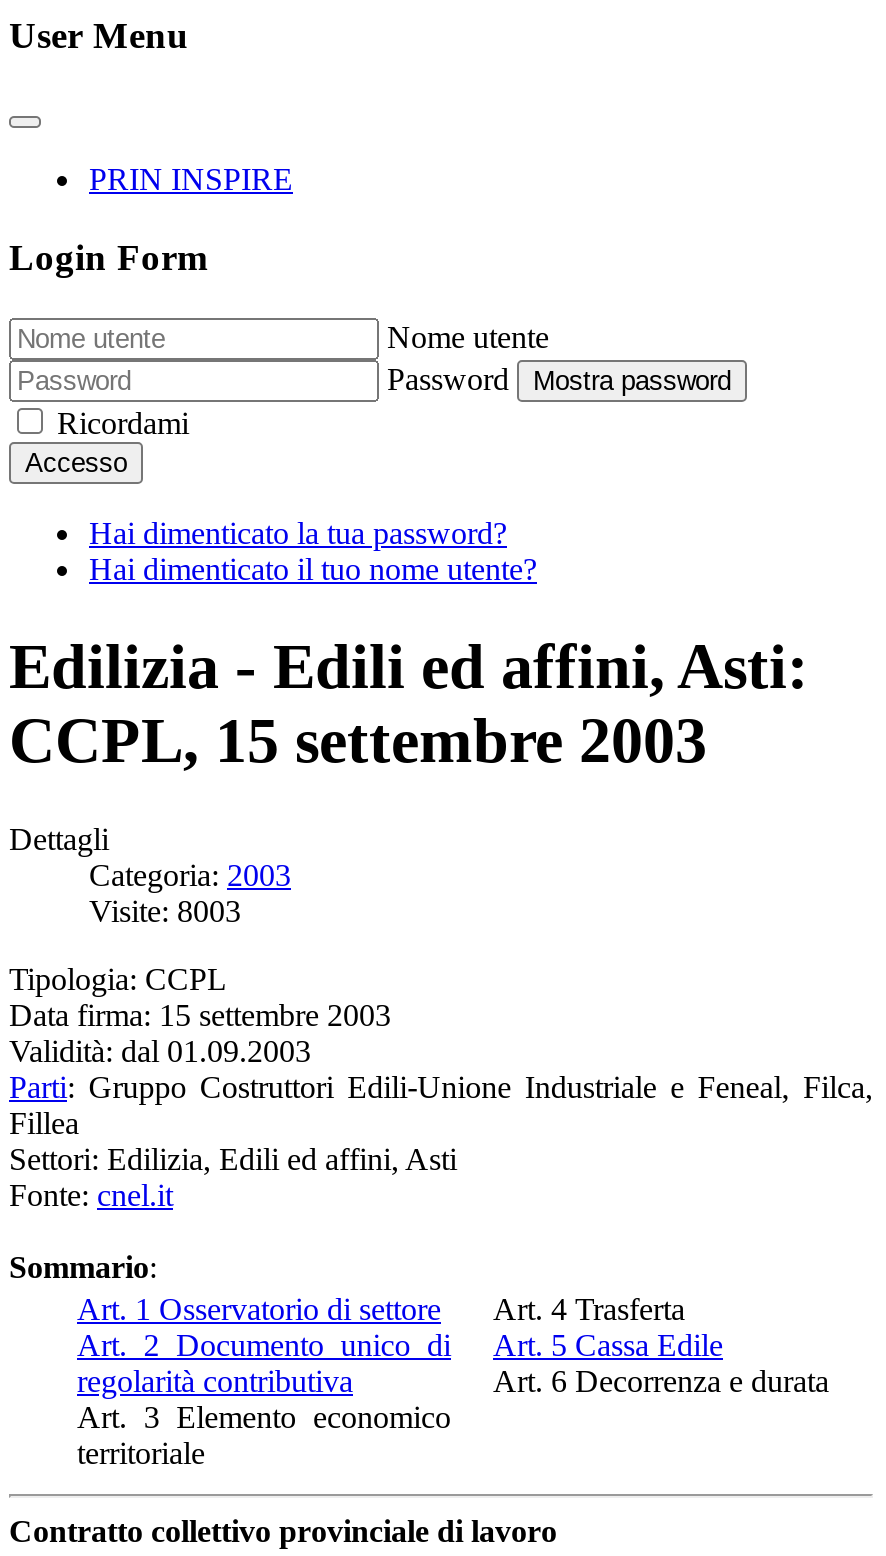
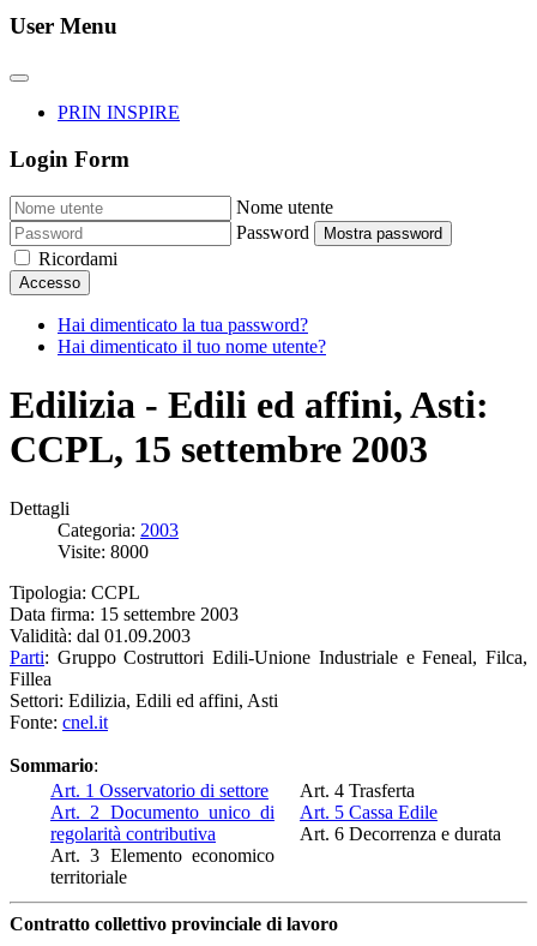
[89,893,241,927] Visite: 8003 -> [58,541,149,561] Visite: 8000

